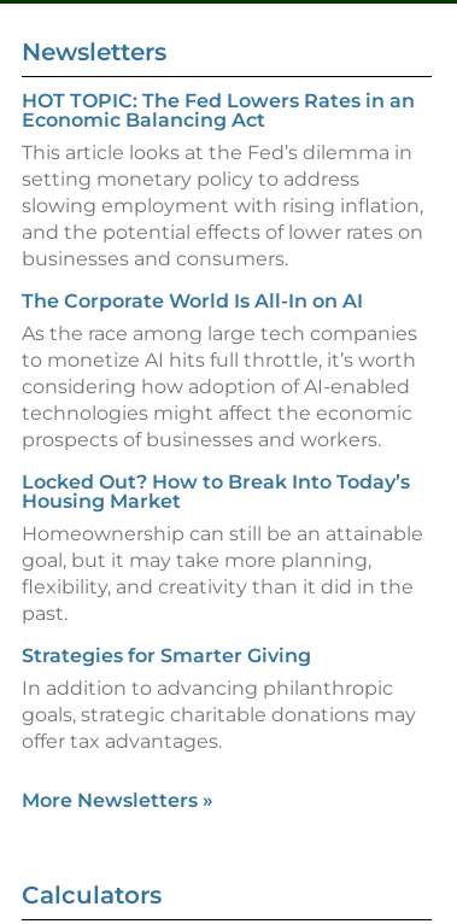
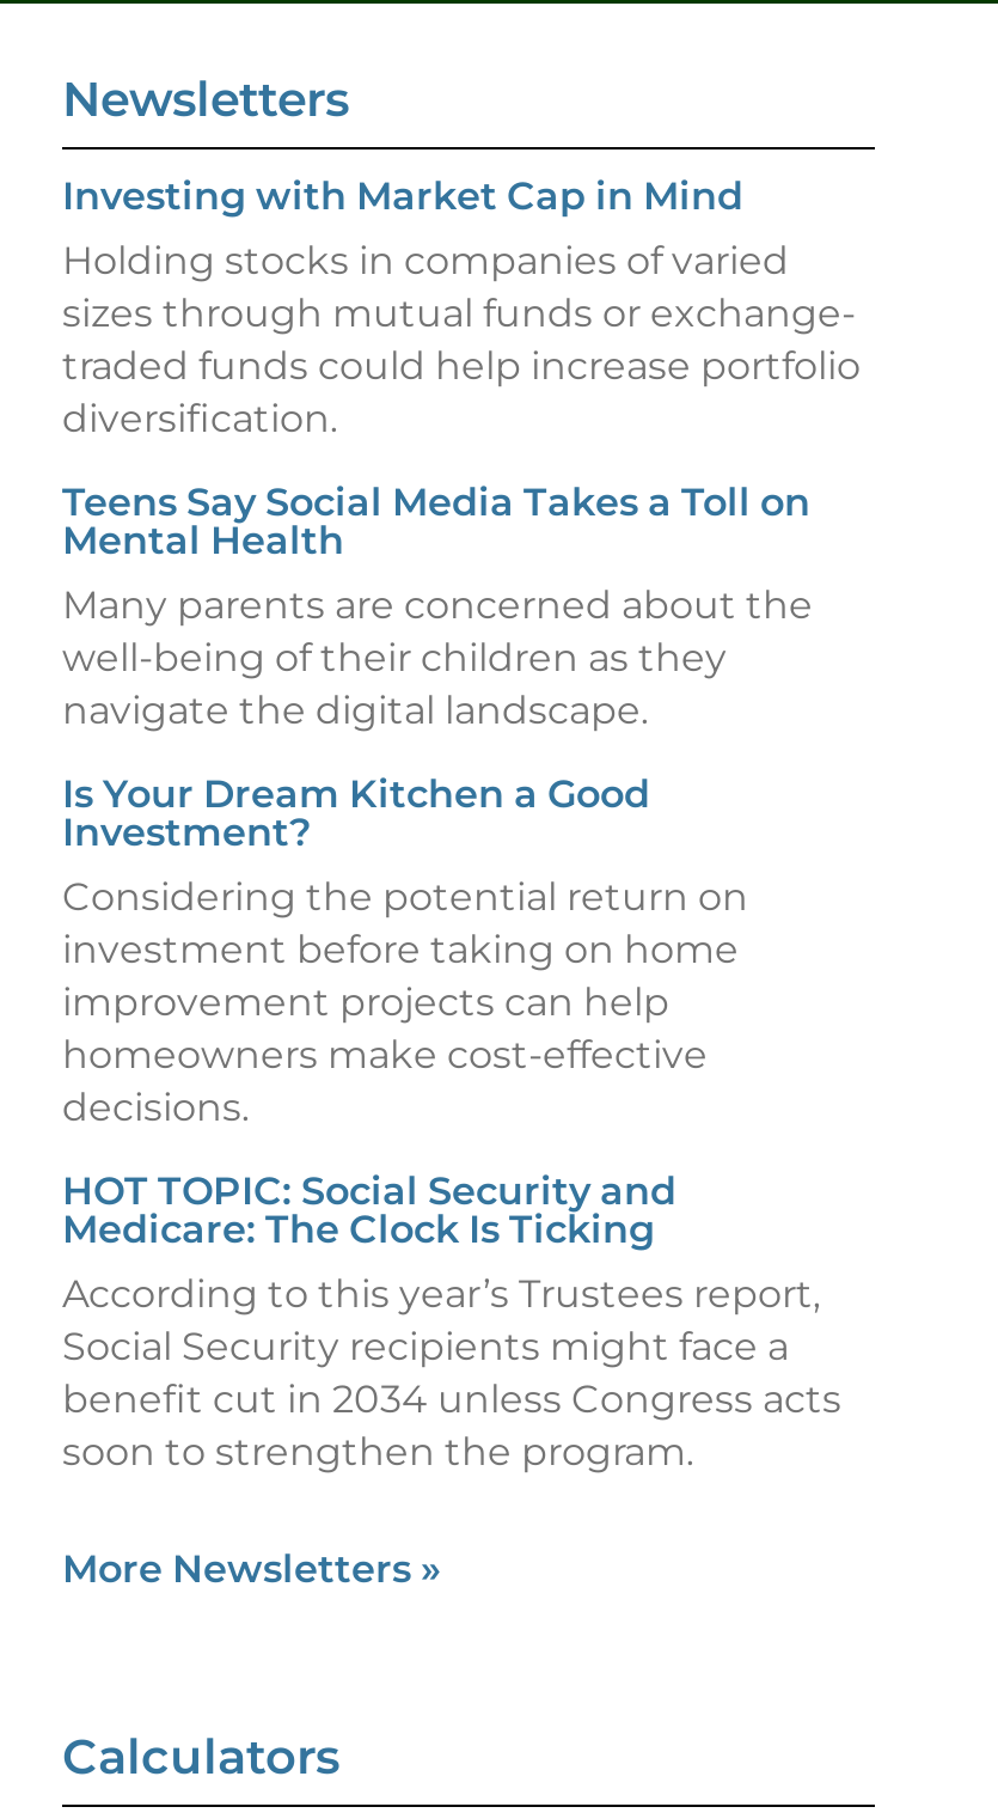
[22,90,423,270] HOT TOPIC: The Fed Lowers Rates in an | Economic Balancing Act | This article looks at the Fed’s dilemma in | setting monetary policy to address | slowing employment with rising inflation, | and the potential effects of lower rates on | businesses and consumers. -> [62,174,861,442] Investing with Market Cap in Mind | Holding stocks in companies of varied | sizes through mutual funds or exchange- | traded funds could help increase portfolio | diversification.
[22,290,417,451] The Corporate World Is All-In on AI | As the race among large tech companies | to monetize AI hits full throttle, it’s worth | considering how adoption of AI-enabled | technologies might affect the economic | prospects of businesses and workers. -> [62,480,813,734] Teens Say Social Media Takes a Toll on | Mental Health | Many parents are concerned about the | well-being of their children as they | navigate the digital landscape.
[22,471,423,625] Locked Out? How to Break Into Today’s | Housing Market | Homeownership can still be an attainable | goal, but it may take more planning, | flexibility, and creativity than it did in the | past. -> [62,772,748,1131] Is Your Dream Kitchen a Good | Investment? | Considering the potential return on | investment before taking on home | improvement projects can help | homeowners make cost-effective | decisions.
[22,644,416,753] Strategies for Smarter Giving | In addition to advancing philanthropic | goals, strategic charitable donations may | offer tax advantages. -> [62,1169,841,1475] HOT TOPIC: Social Security and | Medicare: The Clock Is Ticking | According to this year’s Trustees report, | Social Security recipients might face a | benefit cut in 2034 unless Congress acts | soon to strengthen the program.

